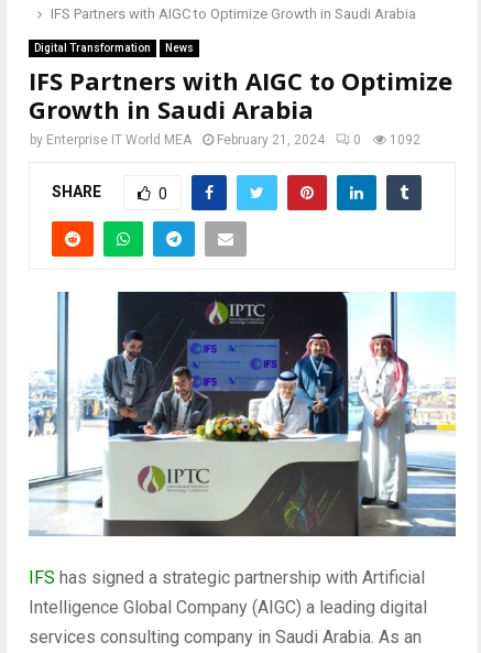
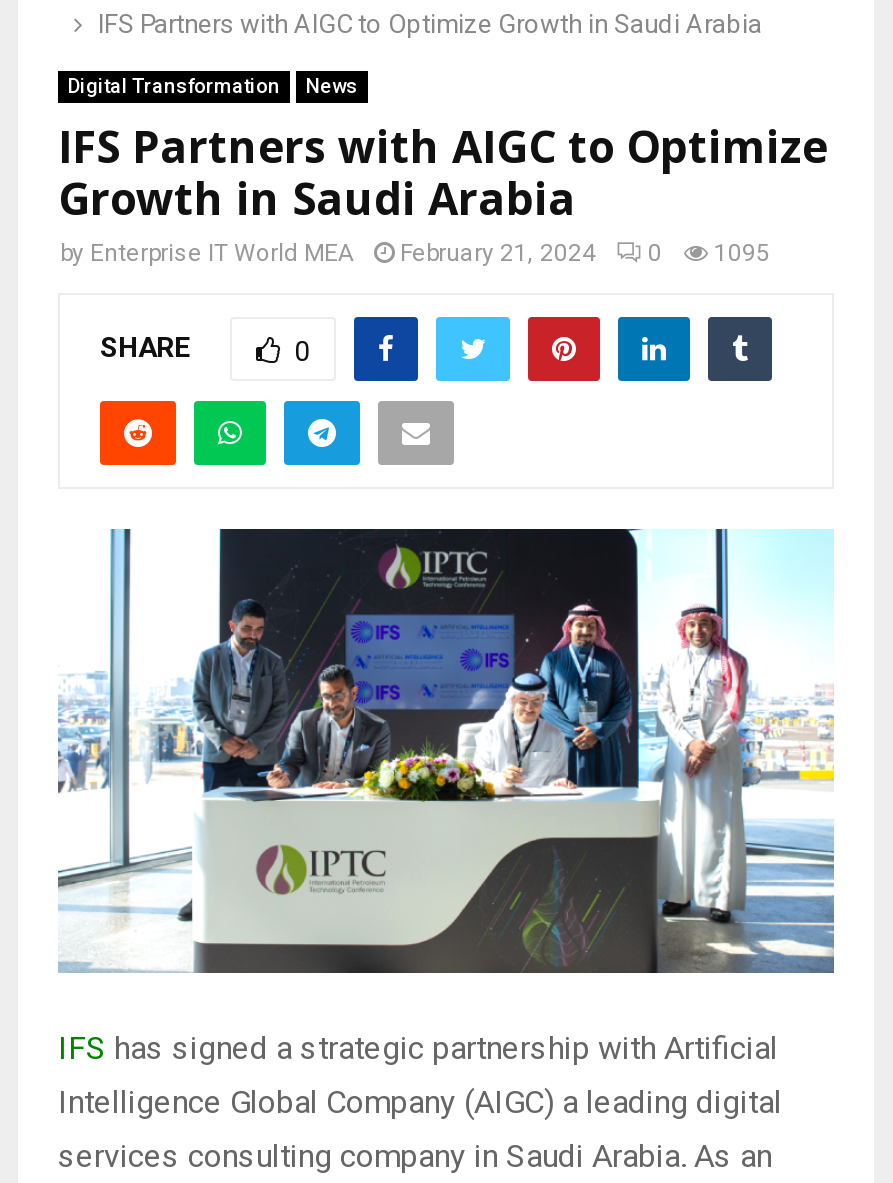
[30,132,420,148] by Enterprise IT World MEA February 21, 2024 0 1092 -> [60,239,770,267] by Enterprise IT World MEA February 21, 2024 0 1095

